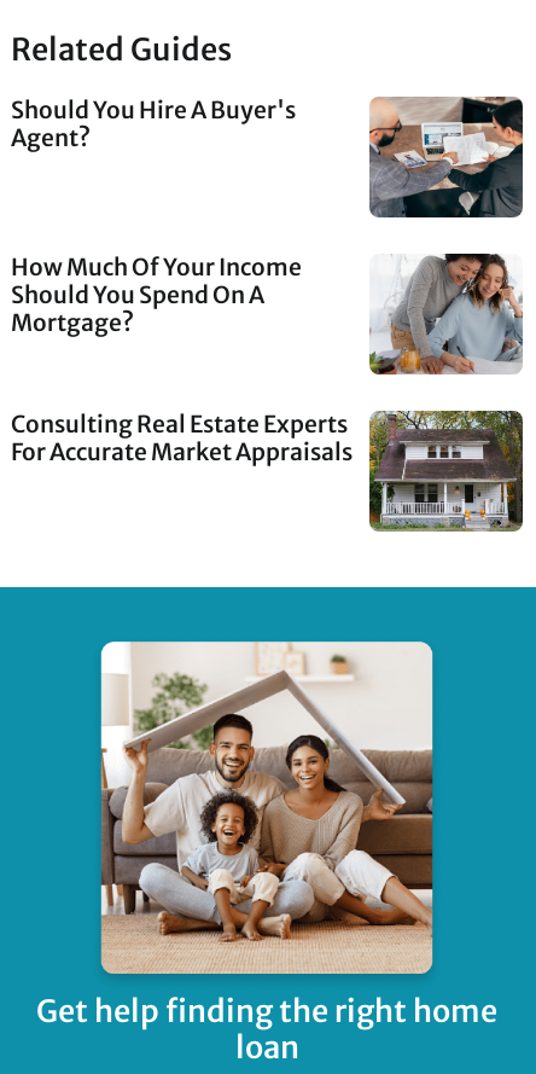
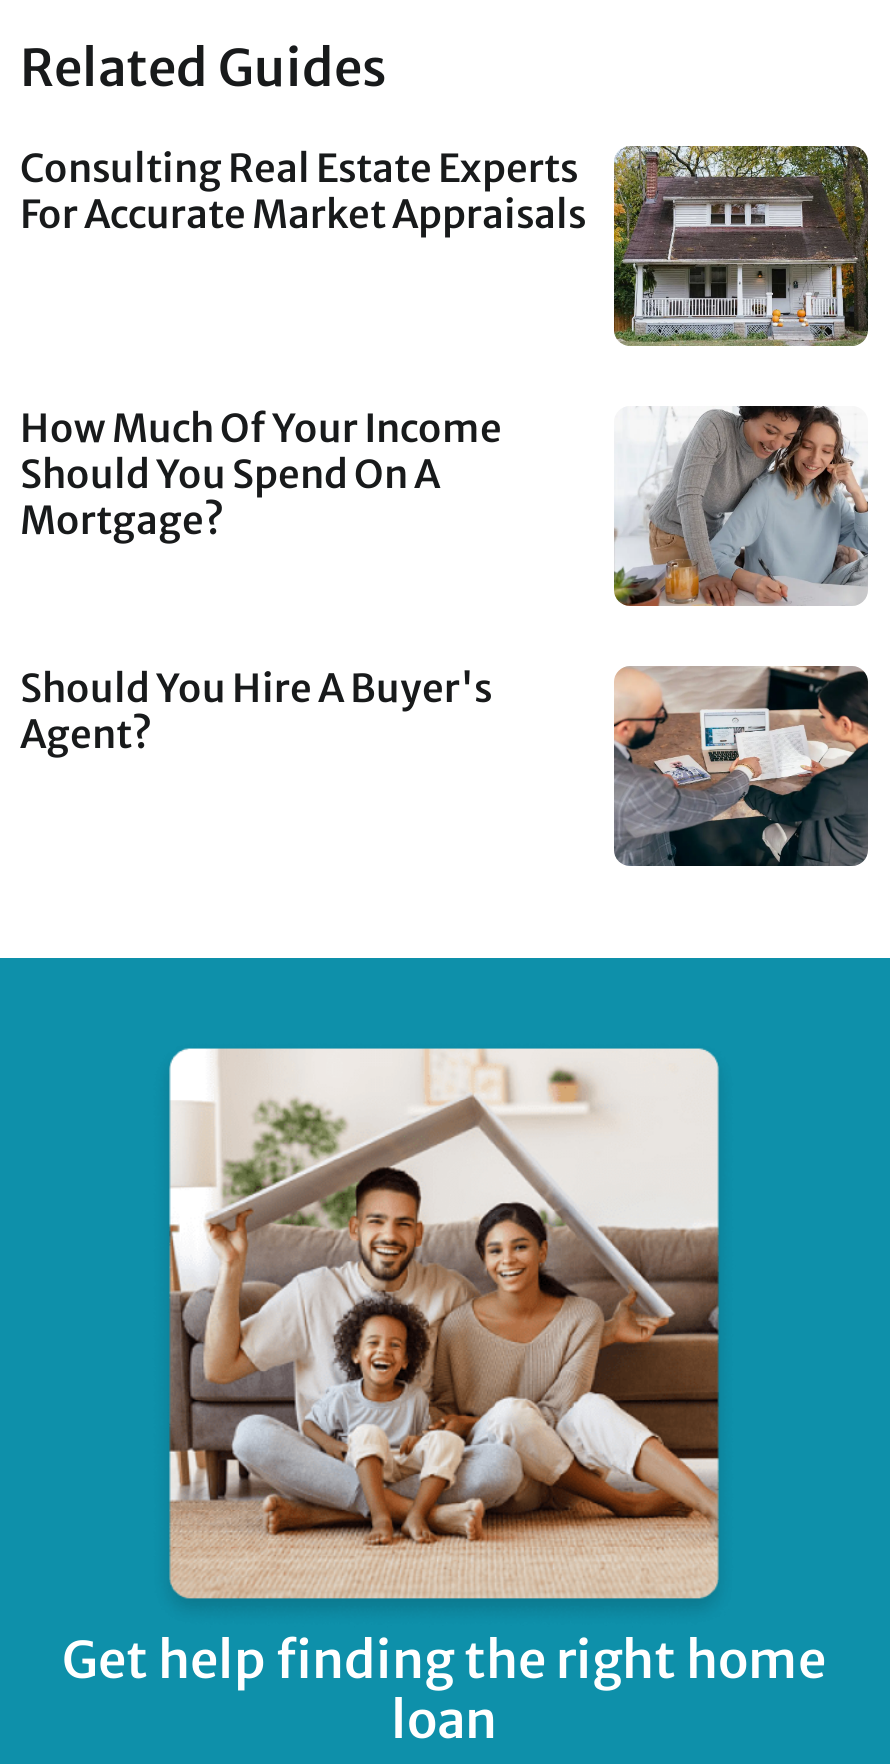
moved [11,96,296,152] -> [20,664,492,758]: Should You Hire A Buyer's | Agent?
moved [368,97,524,219] -> [612,666,870,868]: [image]
moved [11,410,524,533] -> [20,144,870,348]: [image] | Consulting Real Estate Experts | For Accurate Market Appraisals

